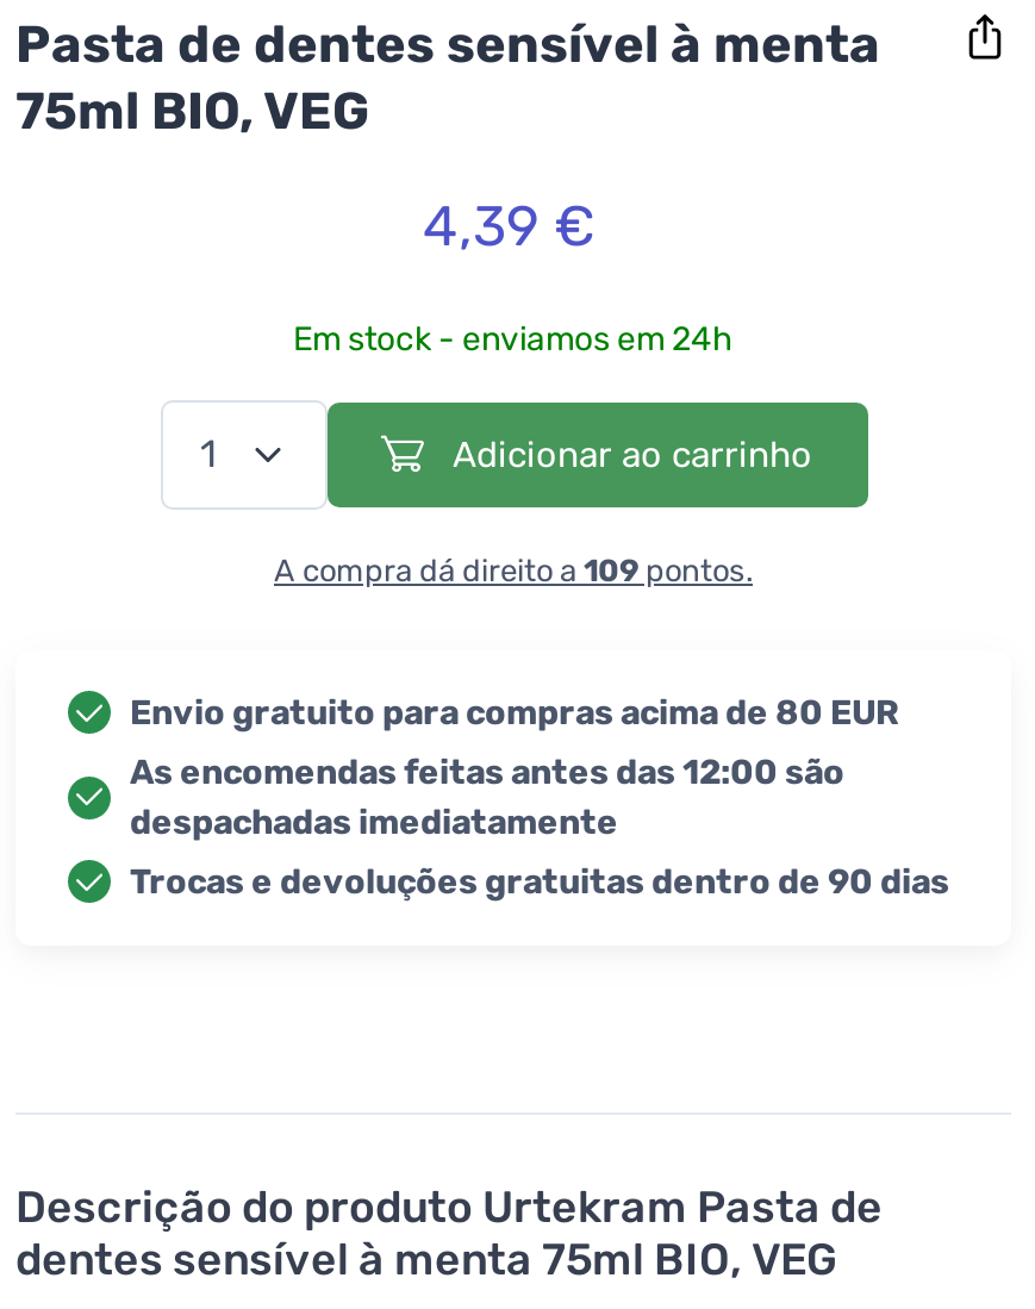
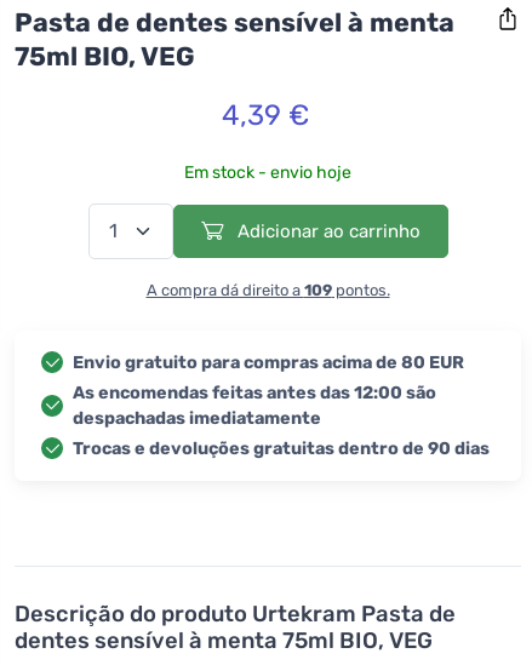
[293,318,734,359] Em stock - enviamos em 24h -> [184,162,351,182] Em stock - envio hoje

